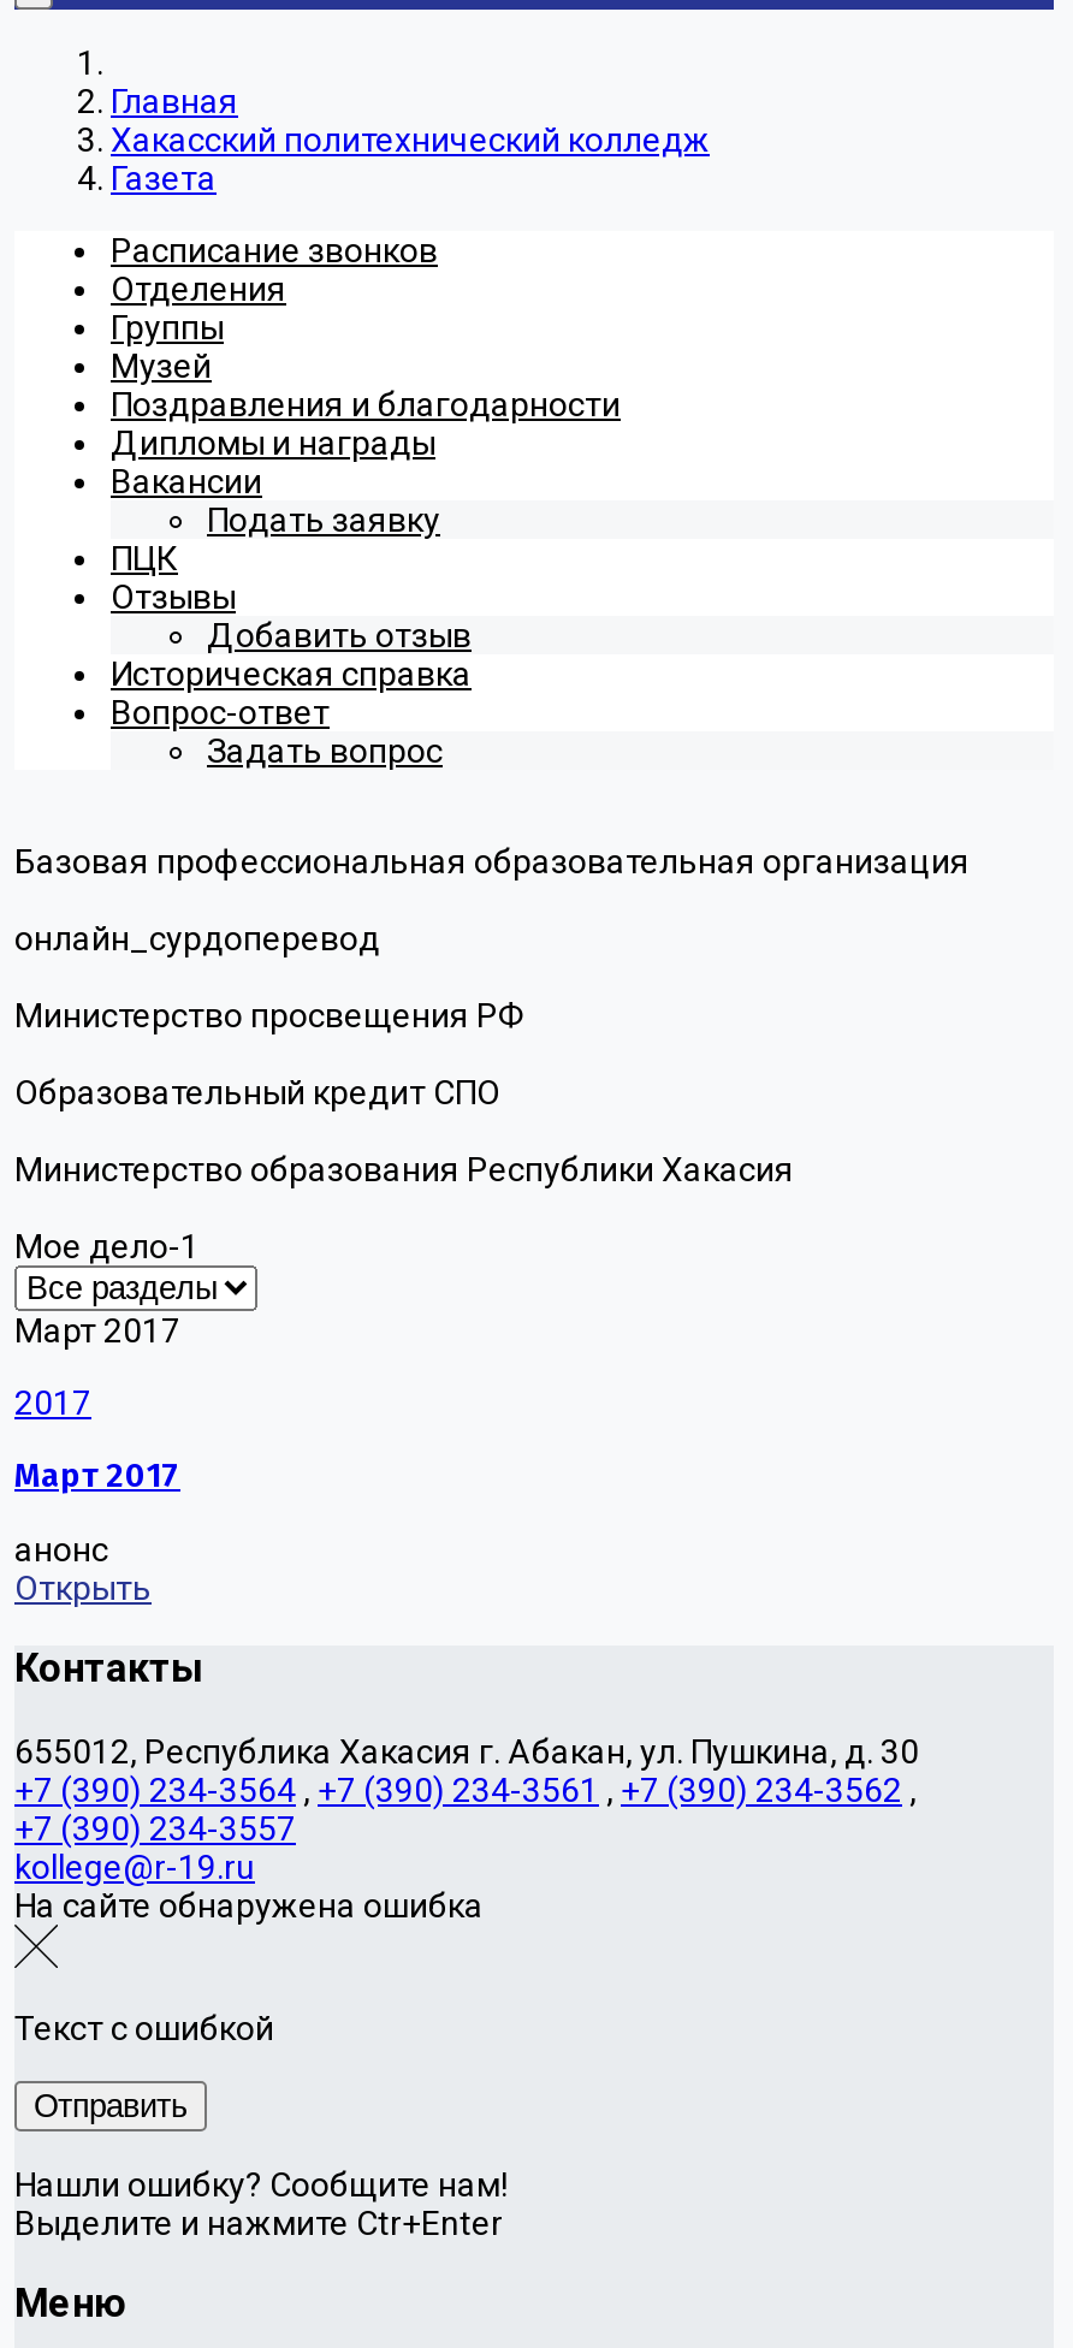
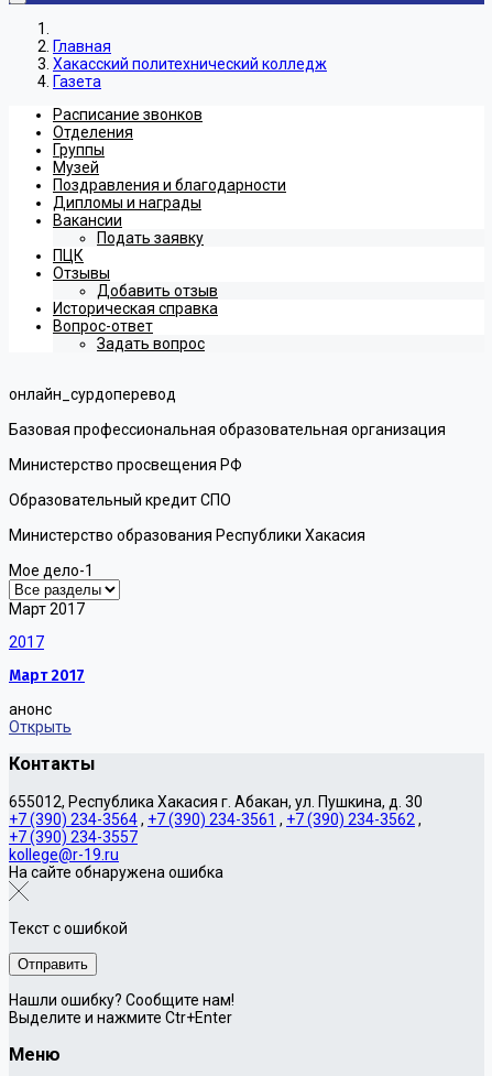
moved [14,842,970,880] -> [9,421,446,438]: Базовая профессиональная образовательная организация
moved [14,919,380,957] -> [9,385,176,403]: онлайн_сурдоперевод

